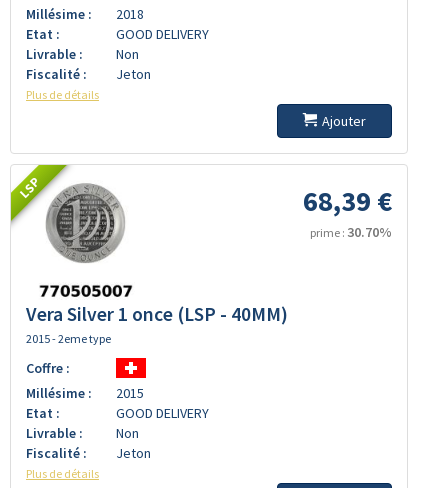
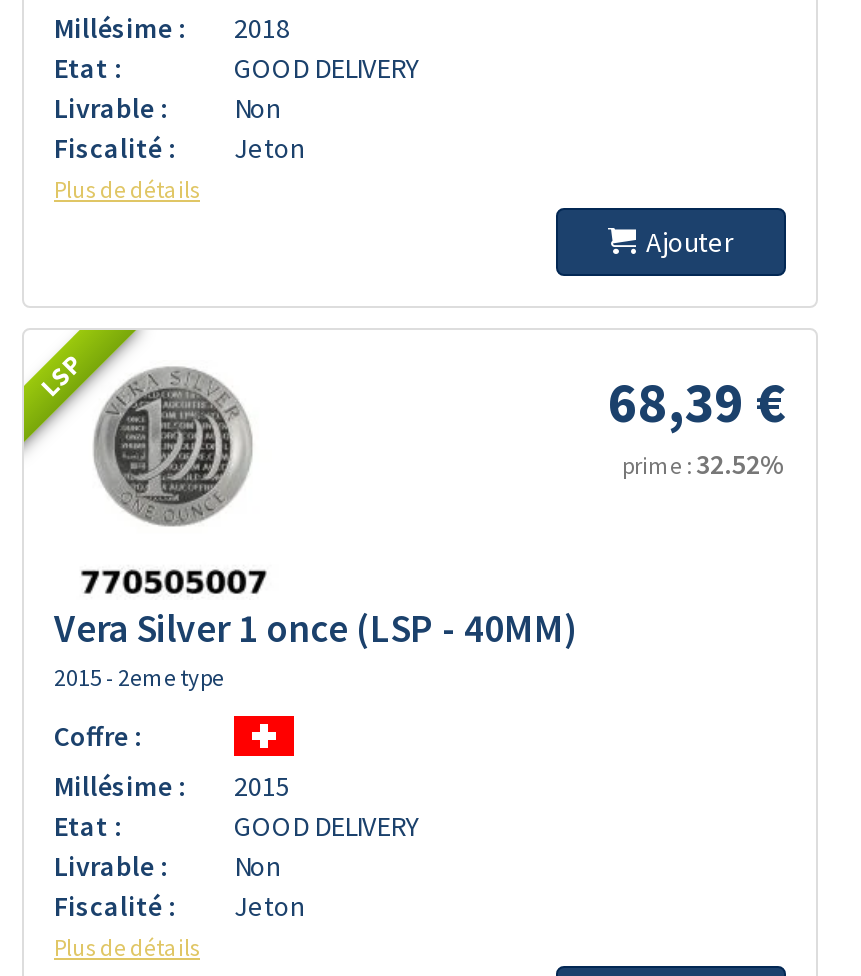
[310,223,392,241] prime :30.70% -> [622,446,786,482] prime :32.52%

